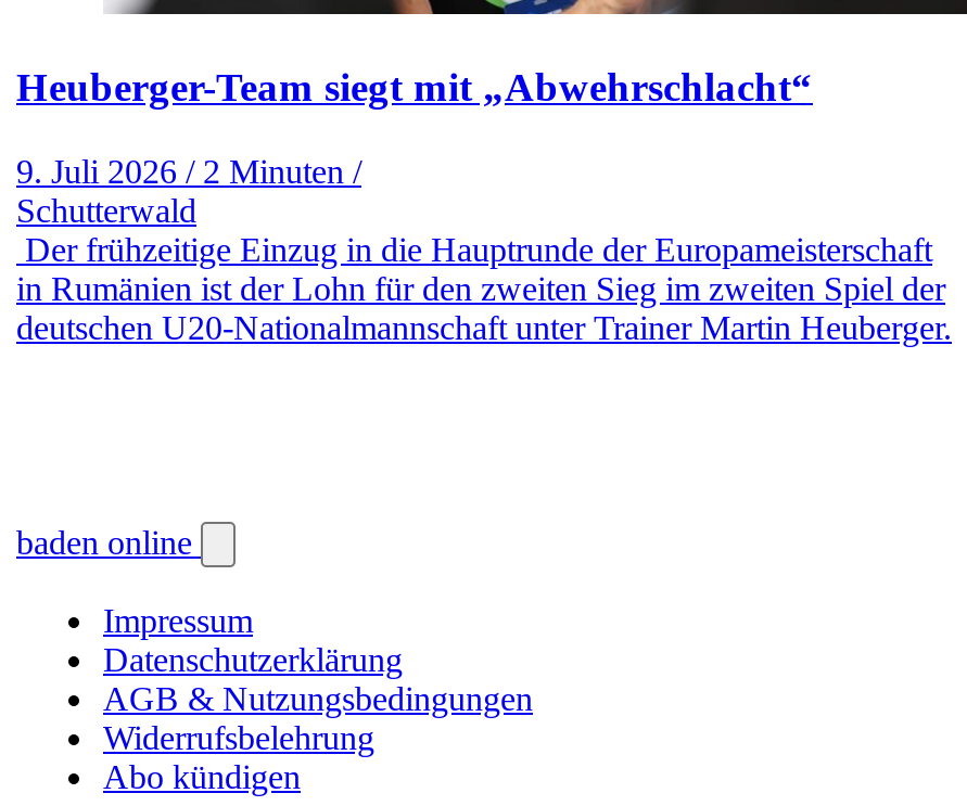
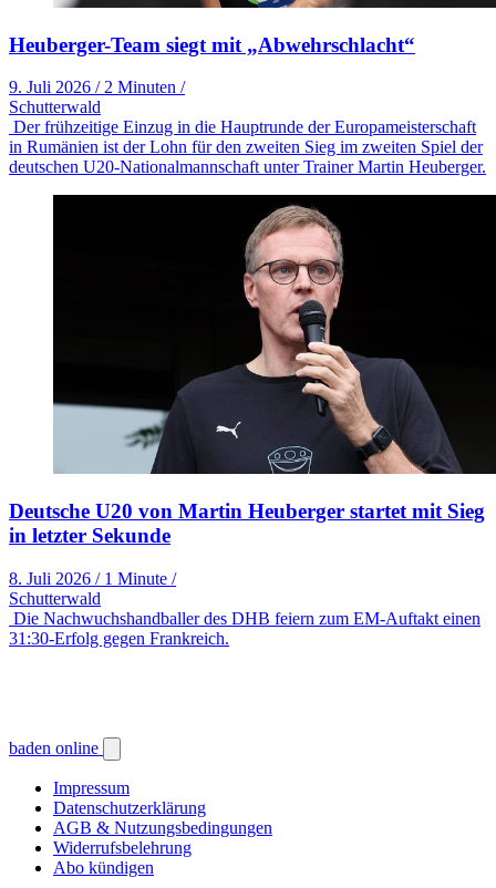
none -> [9,194,493,647] [image] | Deutsche U20 von Martin Heuberger startet mit Sieg | in letzter Sekunde | 8. Juli 2026 / 1 Minute / | Schutterwald | Die Nachwuchshandballer des DHB feiern zum EM-Auftakt einen | 31:30-Erfolg gegen Frankreich.

